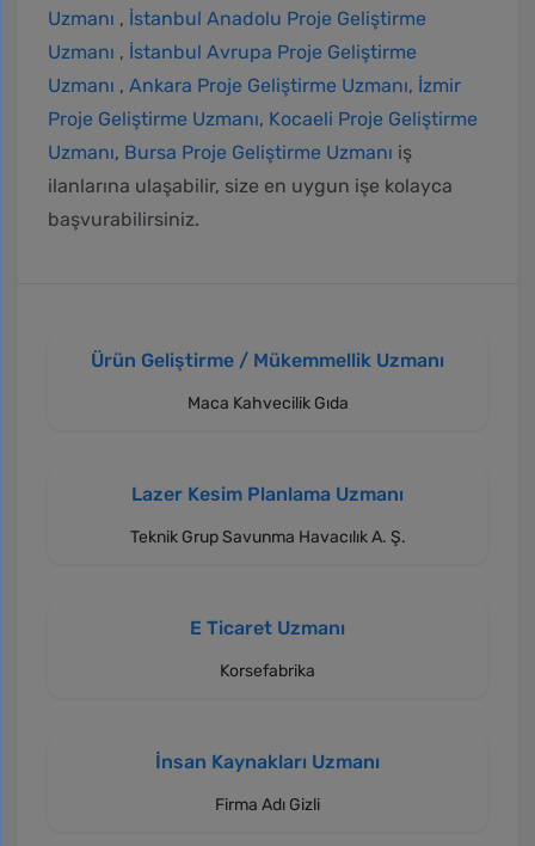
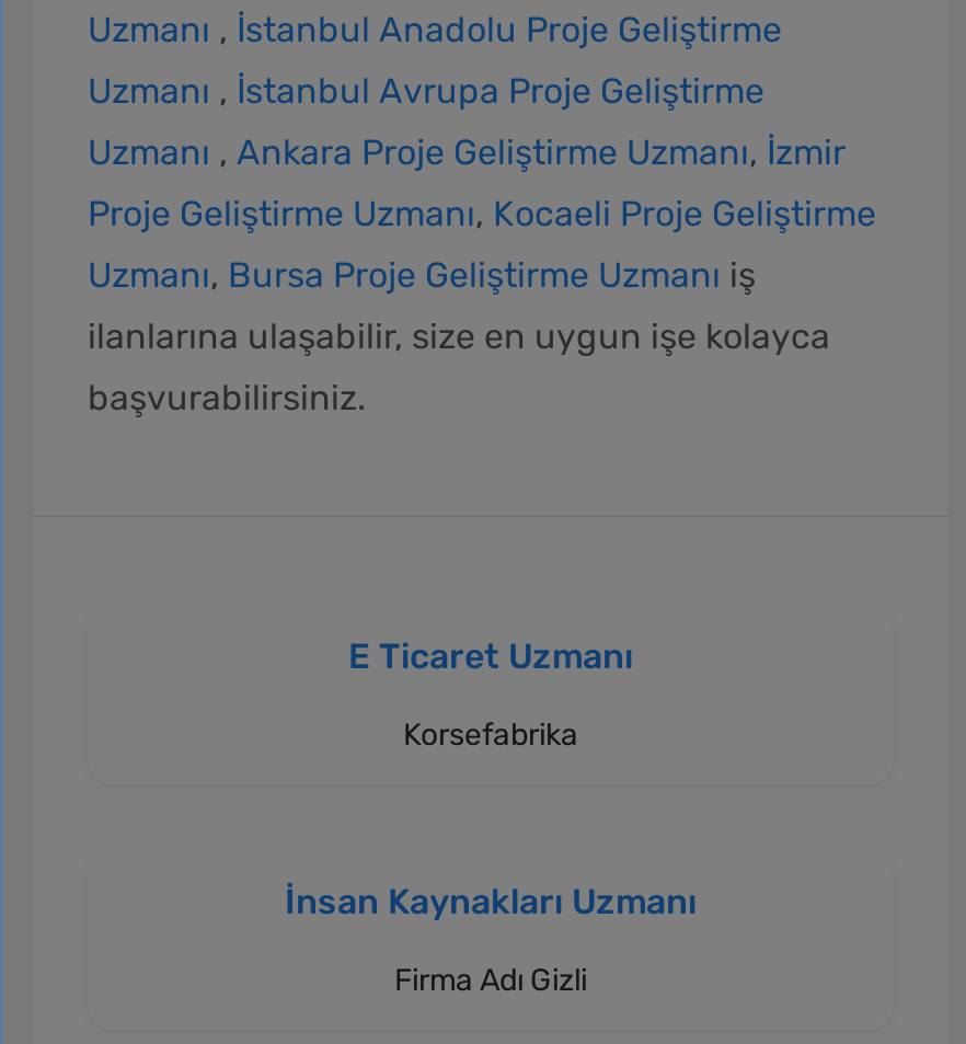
[91,349,444,414] Ürün Geliştirme / Mükemmellik Uzmanı | Maca Kahvecilik Gıda -> none
[130,483,405,548] Lazer Kesim Planlama Uzmanı | Teknik Grup Savunma Havacılık A. Ş. -> none

